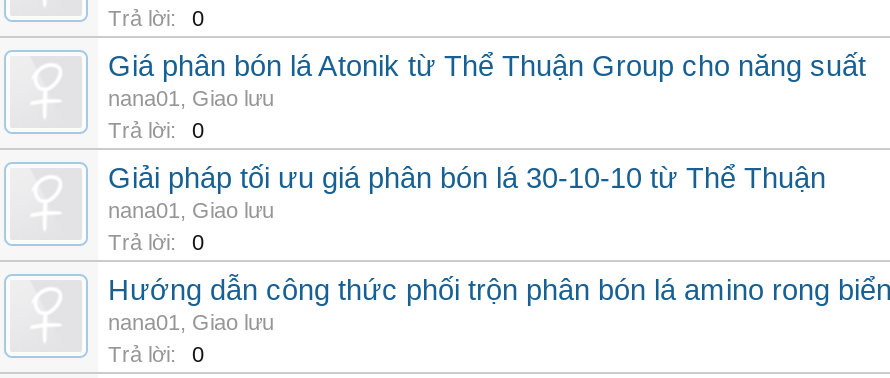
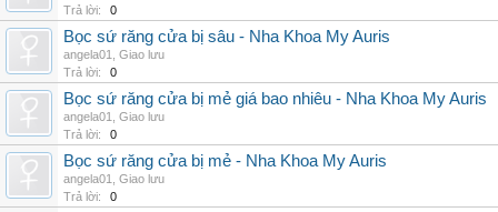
[108,50,866,110] Giá phân bón lá Atonik từ Thể Thuận Group cho năng suất | nana01, Giao lưu -> [63,28,390,61] Bọc sứ răng cửa bị sâu - Nha Khoa My Auris | angela01, Giao lưu
[108,162,826,222] Giải pháp tối ưu giá phân bón lá 30-10-10 từ Thể Thuận | nana01, Giao lưu -> [63,90,487,123] Bọc sứ răng cửa bị mẻ giá bao nhiêu - Nha Khoa My Auris | angela01, Giao lưu
[108,274,890,334] Hướng dẫn công thức phối trộn phân bón lá amino rong biển | nana01, Giao lưu -> [63,152,387,185] Bọc sứ răng cửa bị mẻ - Nha Khoa My Auris | angela01, Giao lưu

